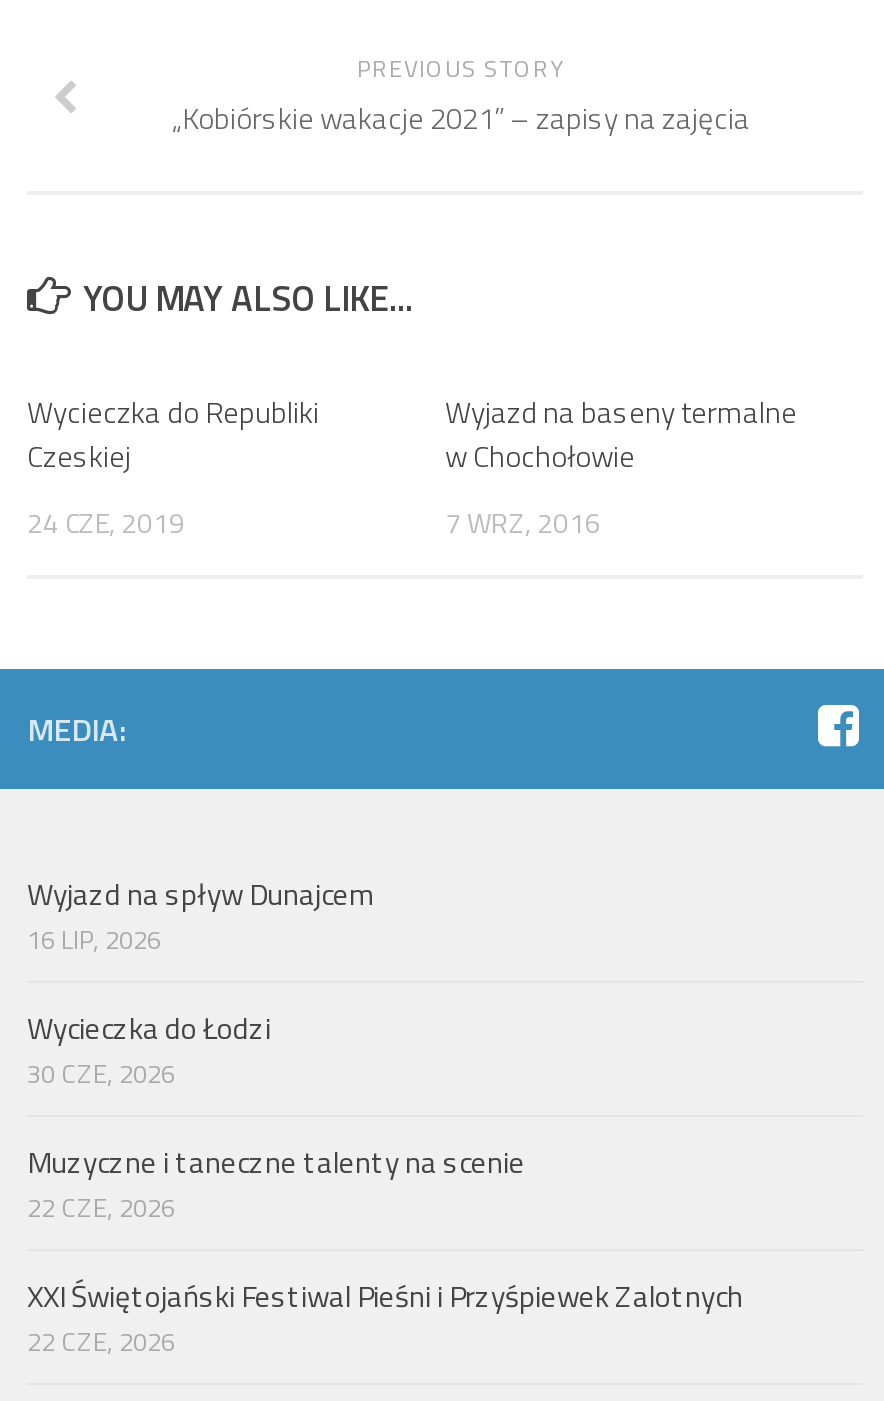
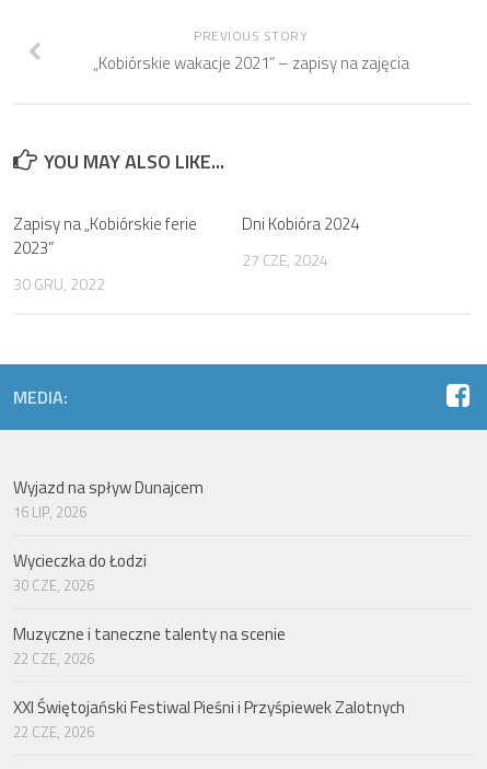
[27,389,319,479] Wycieczka do Republiki | Czeskiej -> [13,211,197,260] Zapisy na „Kobiórskie ferie | 2023”
[445,389,797,479] Wyjazd na baseny termalne | w Chochołowie -> [242,211,359,236] Dni Kobióra 2024
[27,501,185,543] 24 CZE, 2019 -> [13,272,105,295] 30 GRU, 2022
[445,501,601,543] 7 WRZ, 2016 -> [242,248,328,271] 27 CZE, 2024

